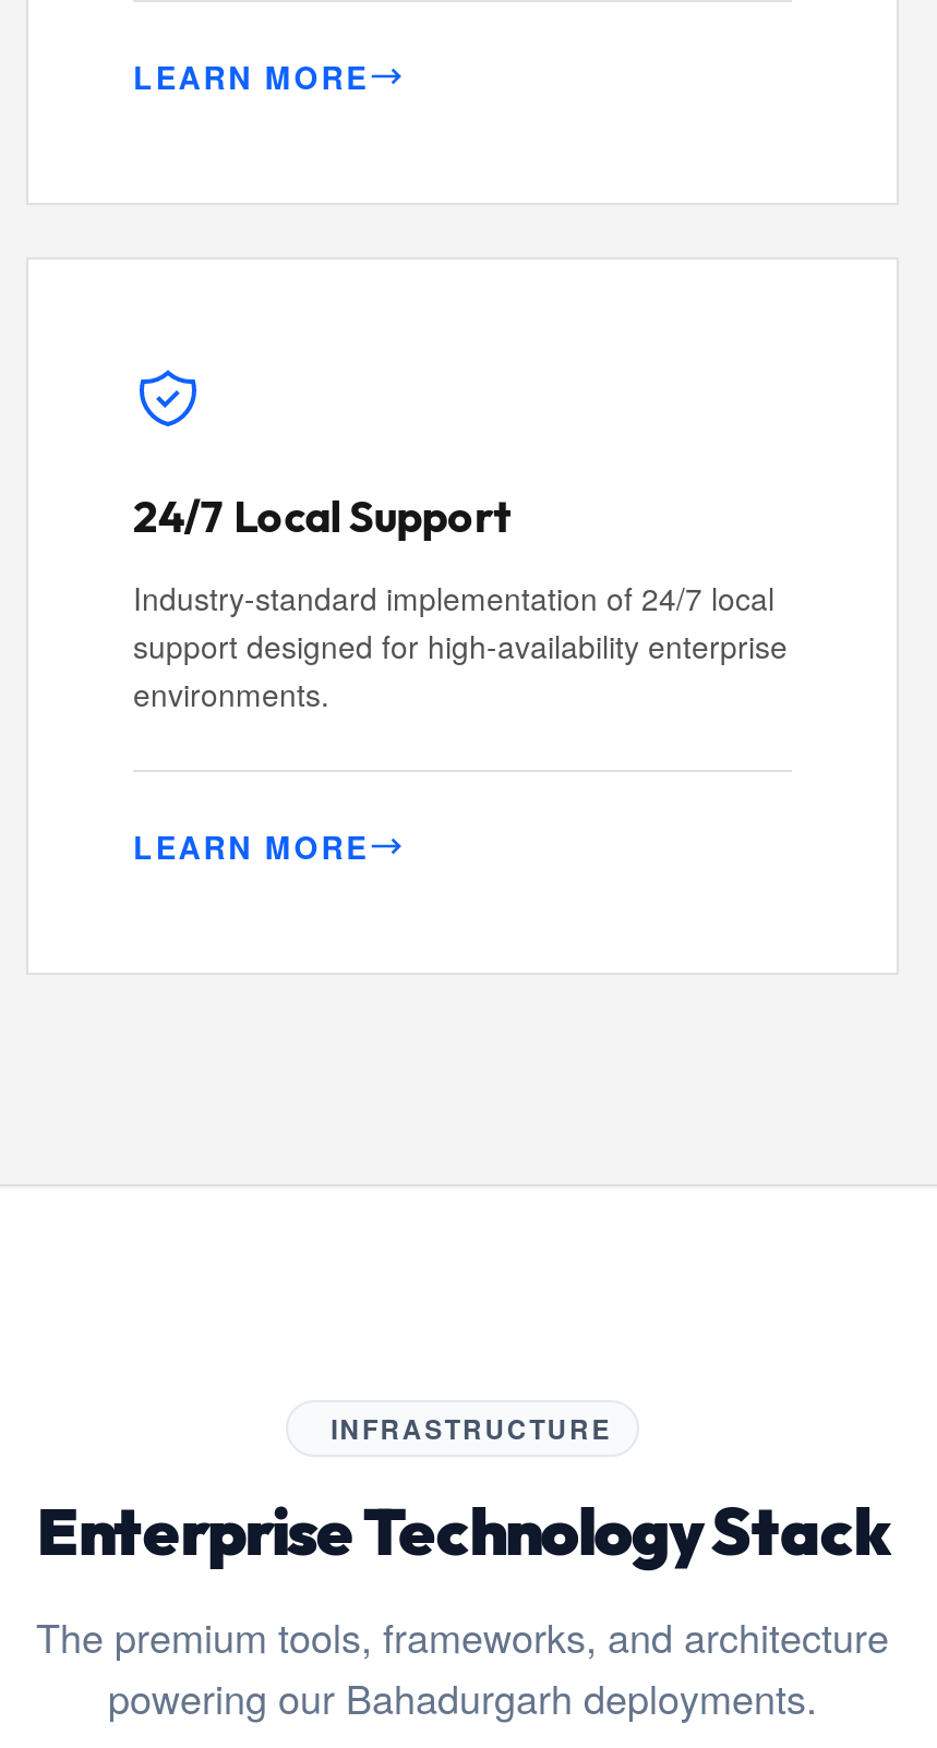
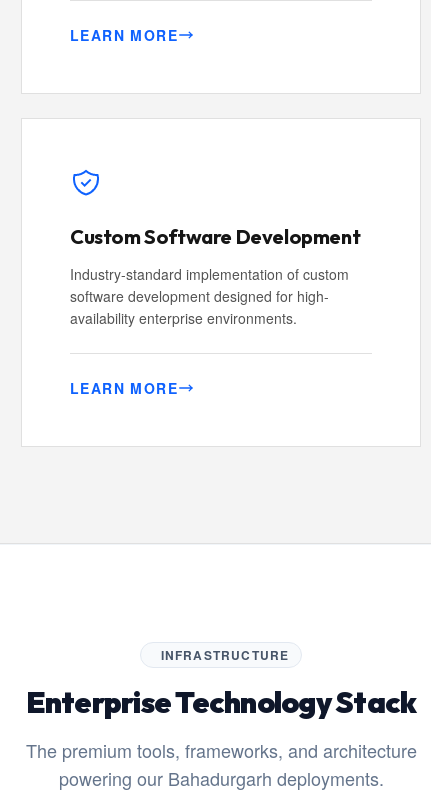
[133,489,512,543] 24/7 Local Support -> [70,224,360,249] Custom Software Development
[133,576,788,715] Industry-standard implementation of 24/7 local | support designed for high-availability enterprise | environments. -> [70,264,349,328] Industry-standard implementation of custom | software development designed for high- | availability enterprise environments.

